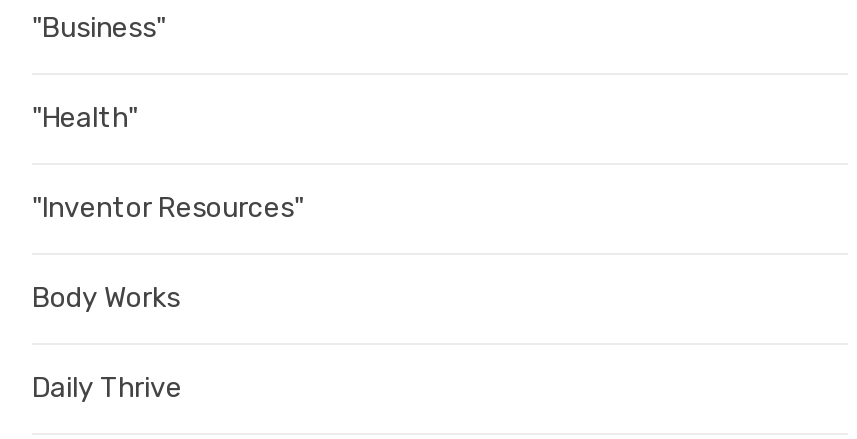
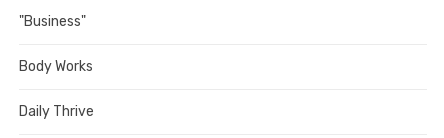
[32,100,304,224] "Health" | "Inventor Resources" -> none

